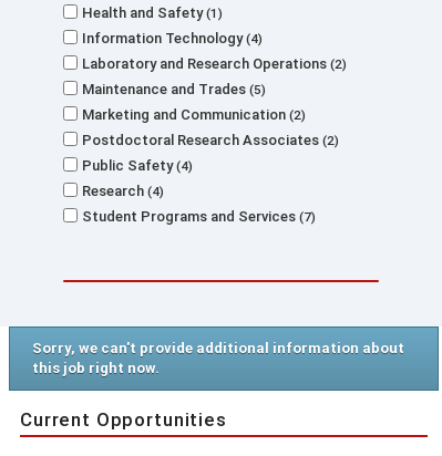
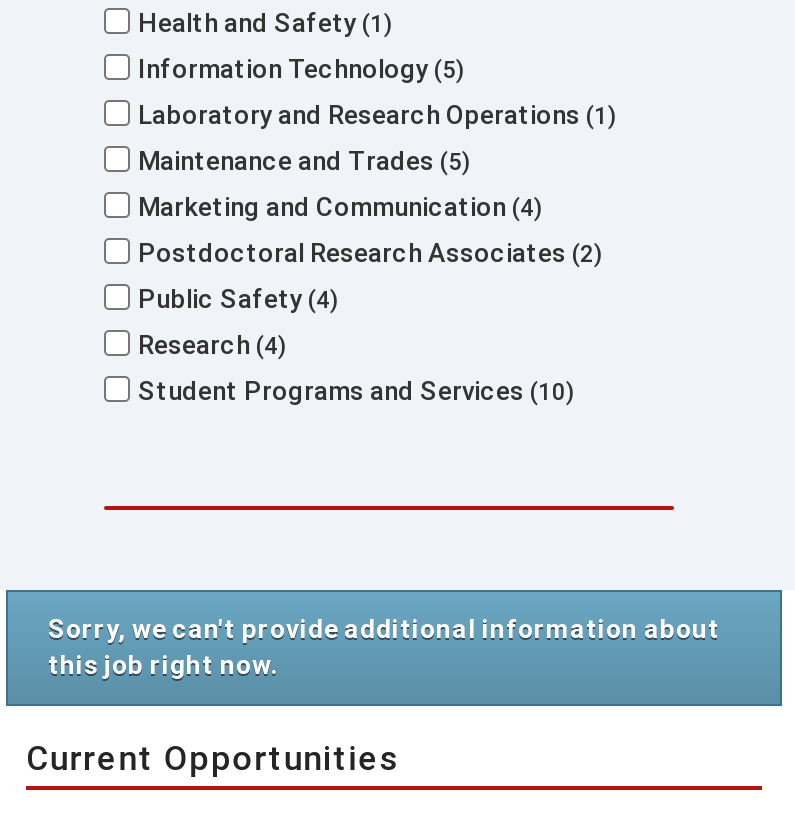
[82,30,258,46] Information Technology 4 -> [138,54,456,84] Information Technology 5
[82,55,342,72] Laboratory and Research Operations 2 -> [138,100,608,130] Laboratory and Research Operations 1
[82,106,301,123] Marketing and Communication 2 -> [138,192,534,222] Marketing and Communication 4
[82,208,311,225] Student Programs and Services 7 -> [138,376,566,406] Student Programs and Services 10

